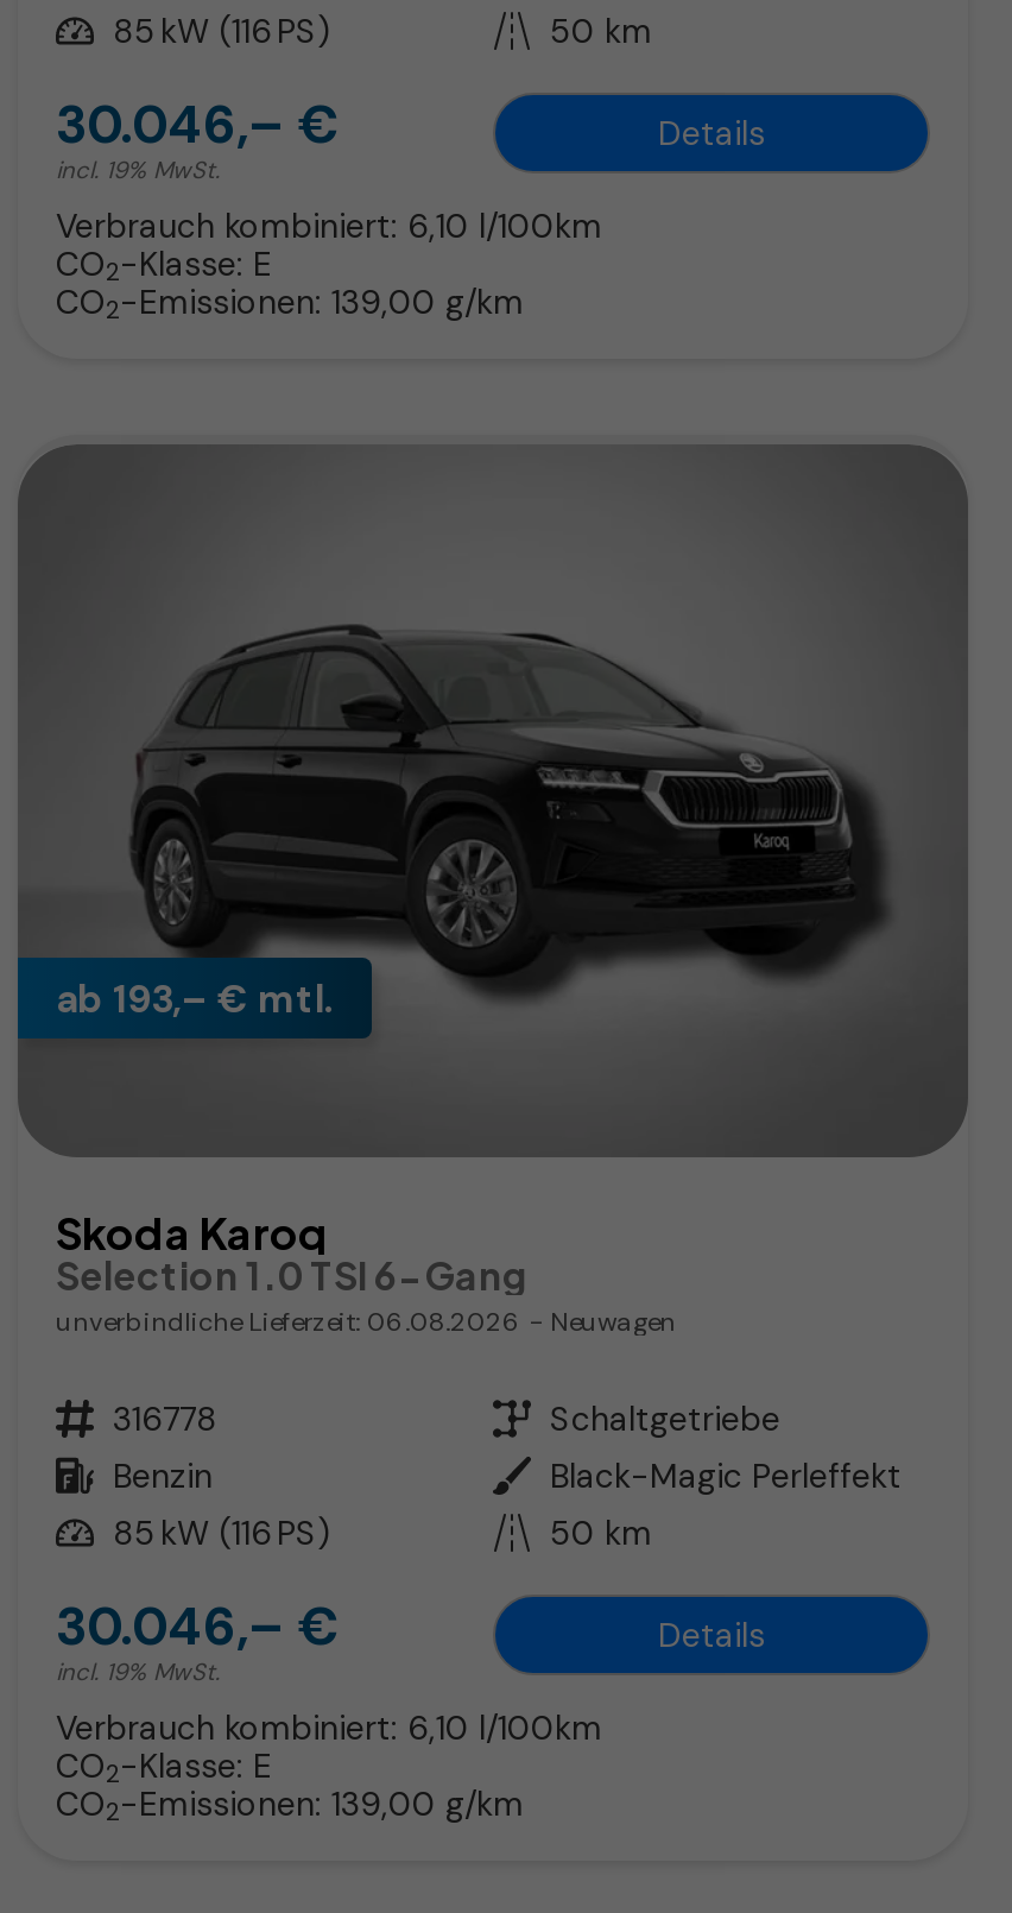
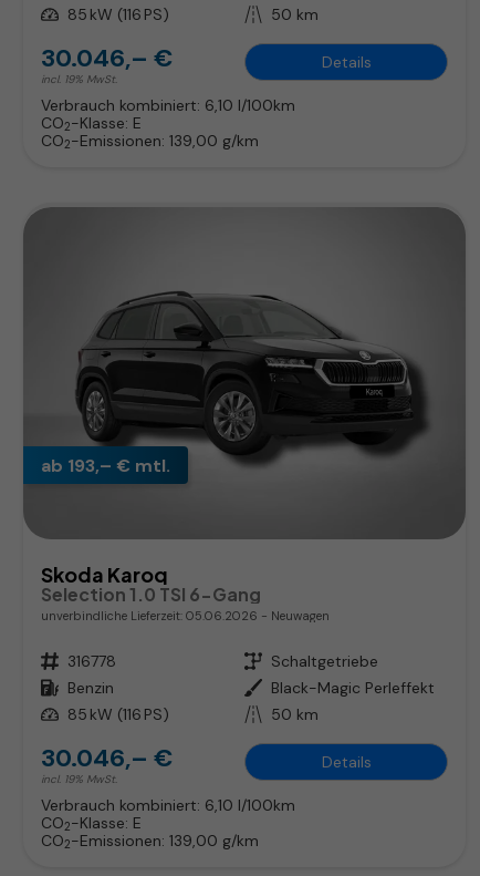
[56,1304,521,1337] unverbindliche Lieferzeit: 06.08.2026 -> [41,608,258,623] unverbindliche Lieferzeit: 05.06.2026

